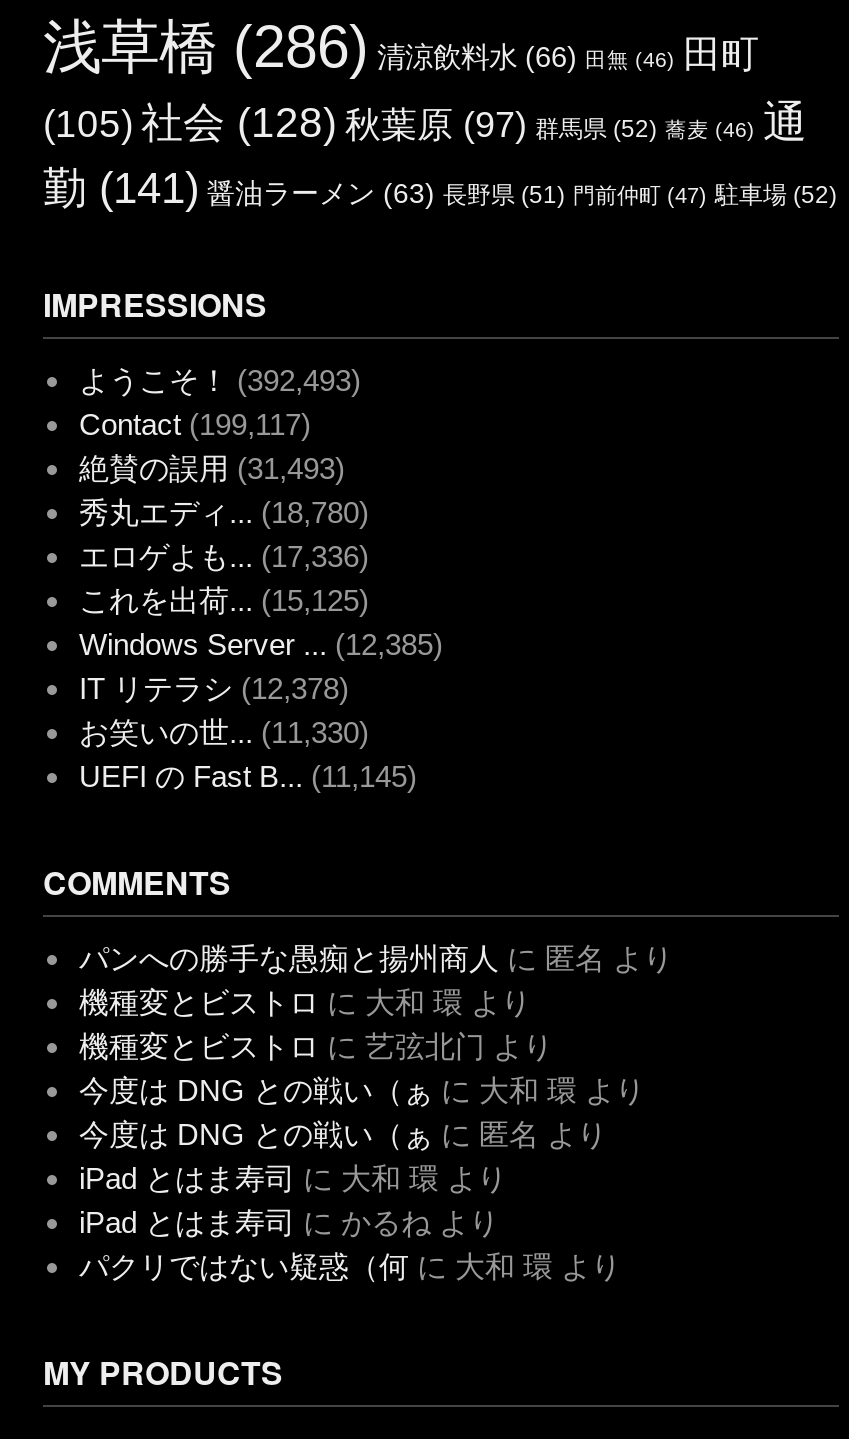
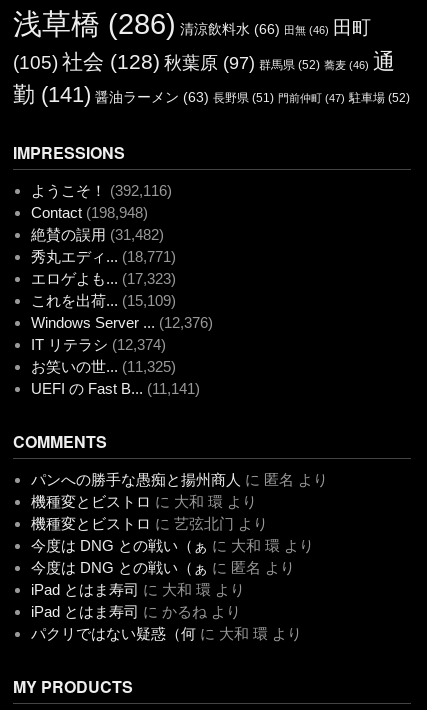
[79,363,361,397] ようこそ！(392,493) -> [31,182,172,199] ようこそ！(392,116)
[79,407,311,441] Contact (199,117) -> [31,204,148,221] Contact (198,948)
[79,451,345,485] 絶賛の誤用(31,493) -> [31,226,164,243] 絶賛の誤用(31,482)
[79,495,369,529] 秀丸エディ... (18,780) -> [31,248,176,265] 秀丸エディ... (18,771)
[79,539,369,573] エロゲよも... (17,336) -> [31,270,176,287] エロゲよも... (17,323)
[79,583,369,617] これを出荷... (15,125) -> [31,292,176,309] これを出荷... (15,109)
[79,627,443,661] Windows Server ... (12,385) -> [31,314,213,331] Windows Server ... (12,376)
[79,671,349,705] IT リテラシ(12,378) -> [31,336,166,353] IT リテラシ(12,374)
[79,715,369,749] お笑いの世... (11,330) -> [31,358,176,375] お笑いの世... (11,325)
[79,759,417,793] UEFI の Fast B... (11,145) -> [31,380,200,397] UEFI の Fast B... (11,141)

